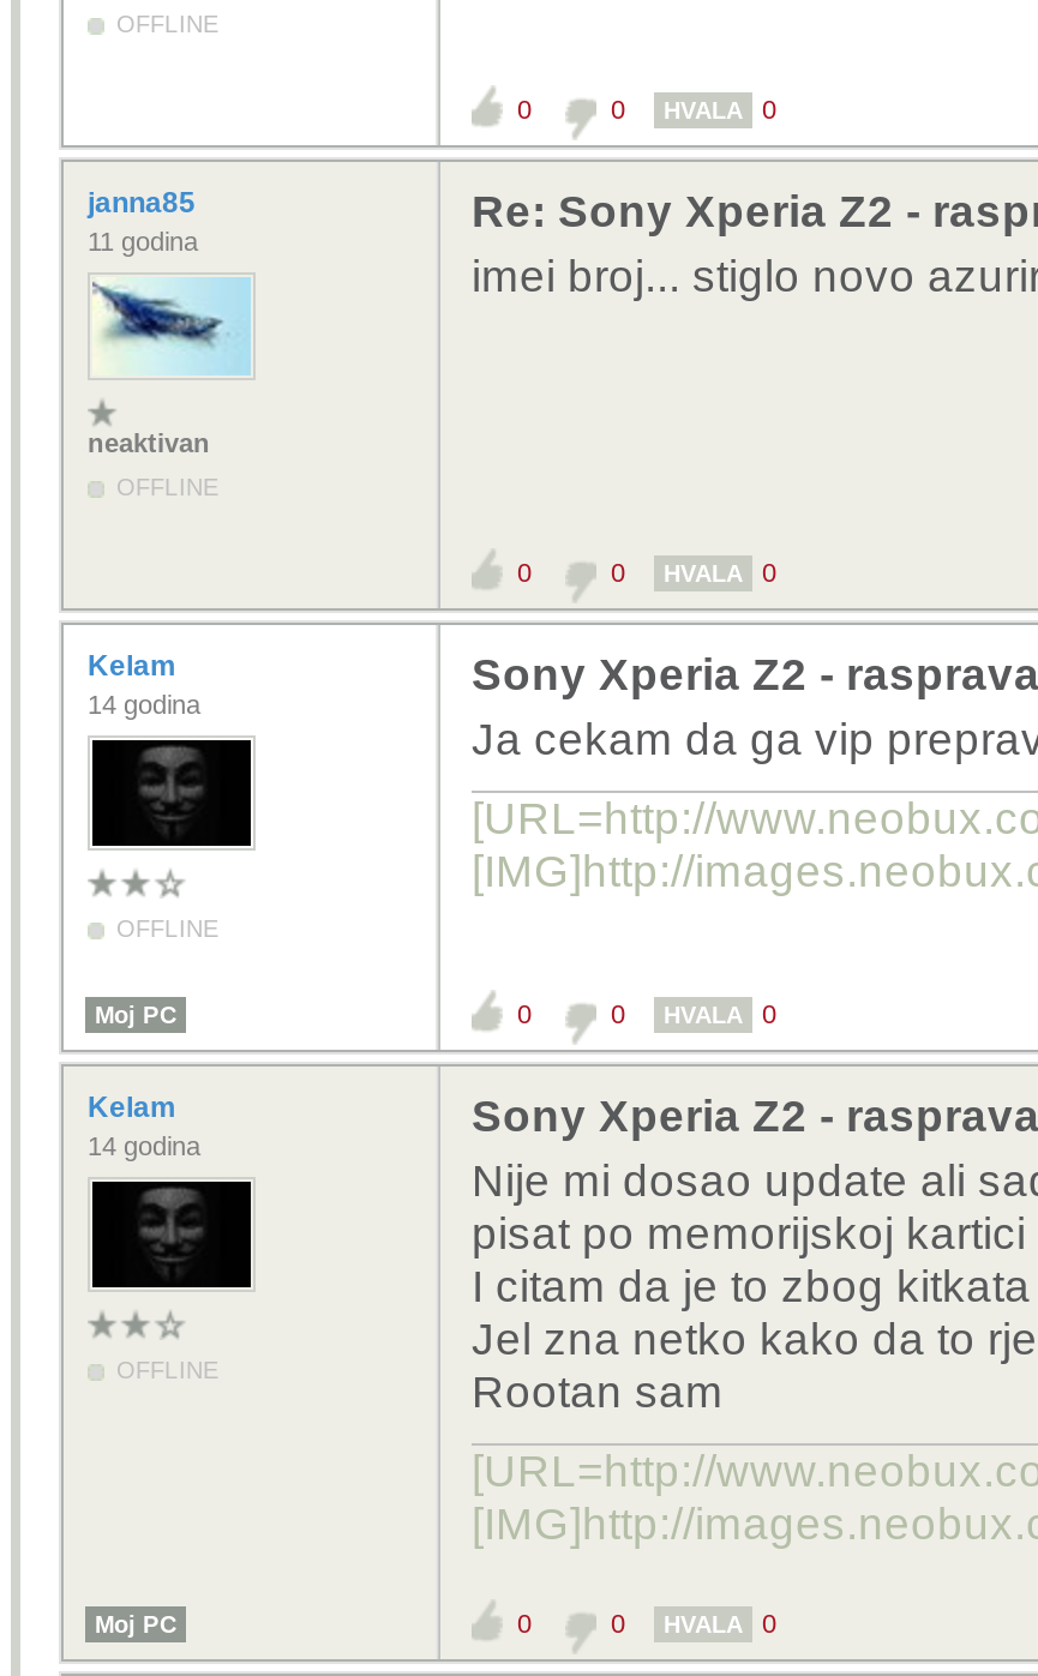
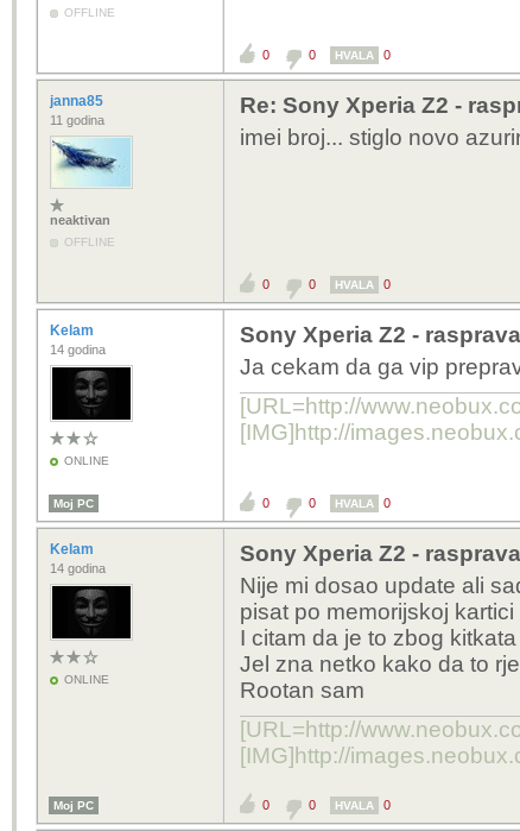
[116,915,220,942] OFFLINE -> [64,454,109,467] ONLINE
[116,1357,220,1383] OFFLINE -> [64,673,109,686] ONLINE

